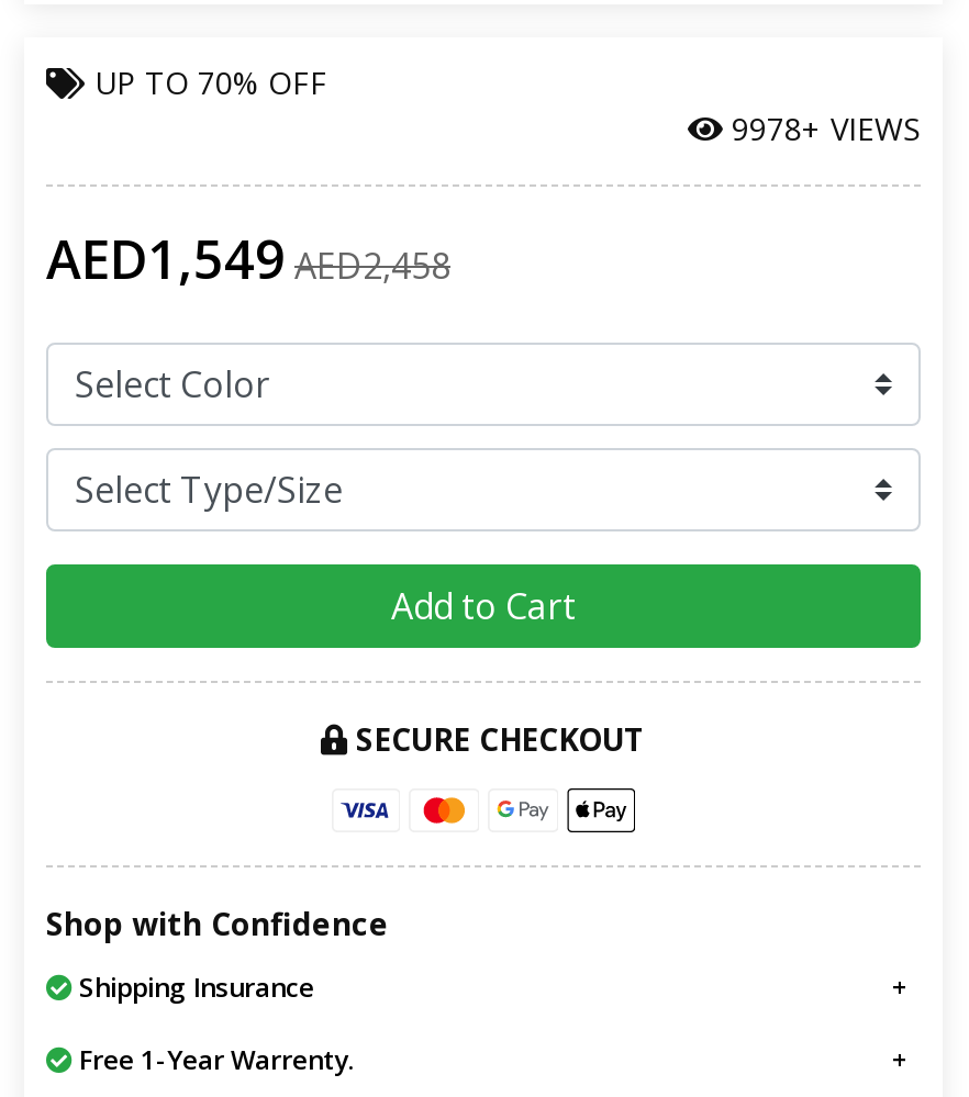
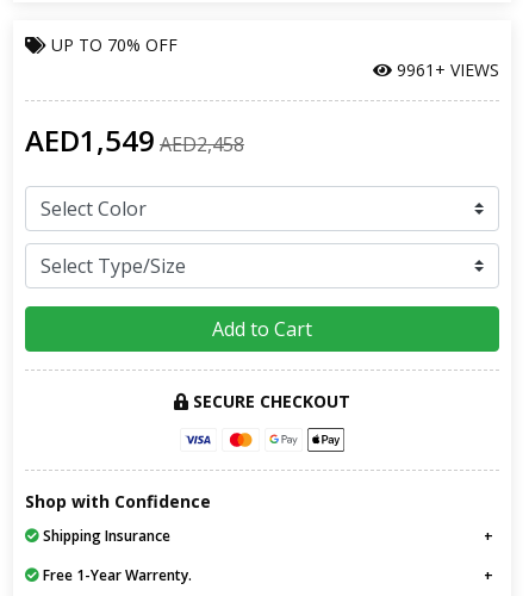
[723,107,921,149] 9978+ VIEWS -> [392,58,499,81] 9961+ VIEWS

